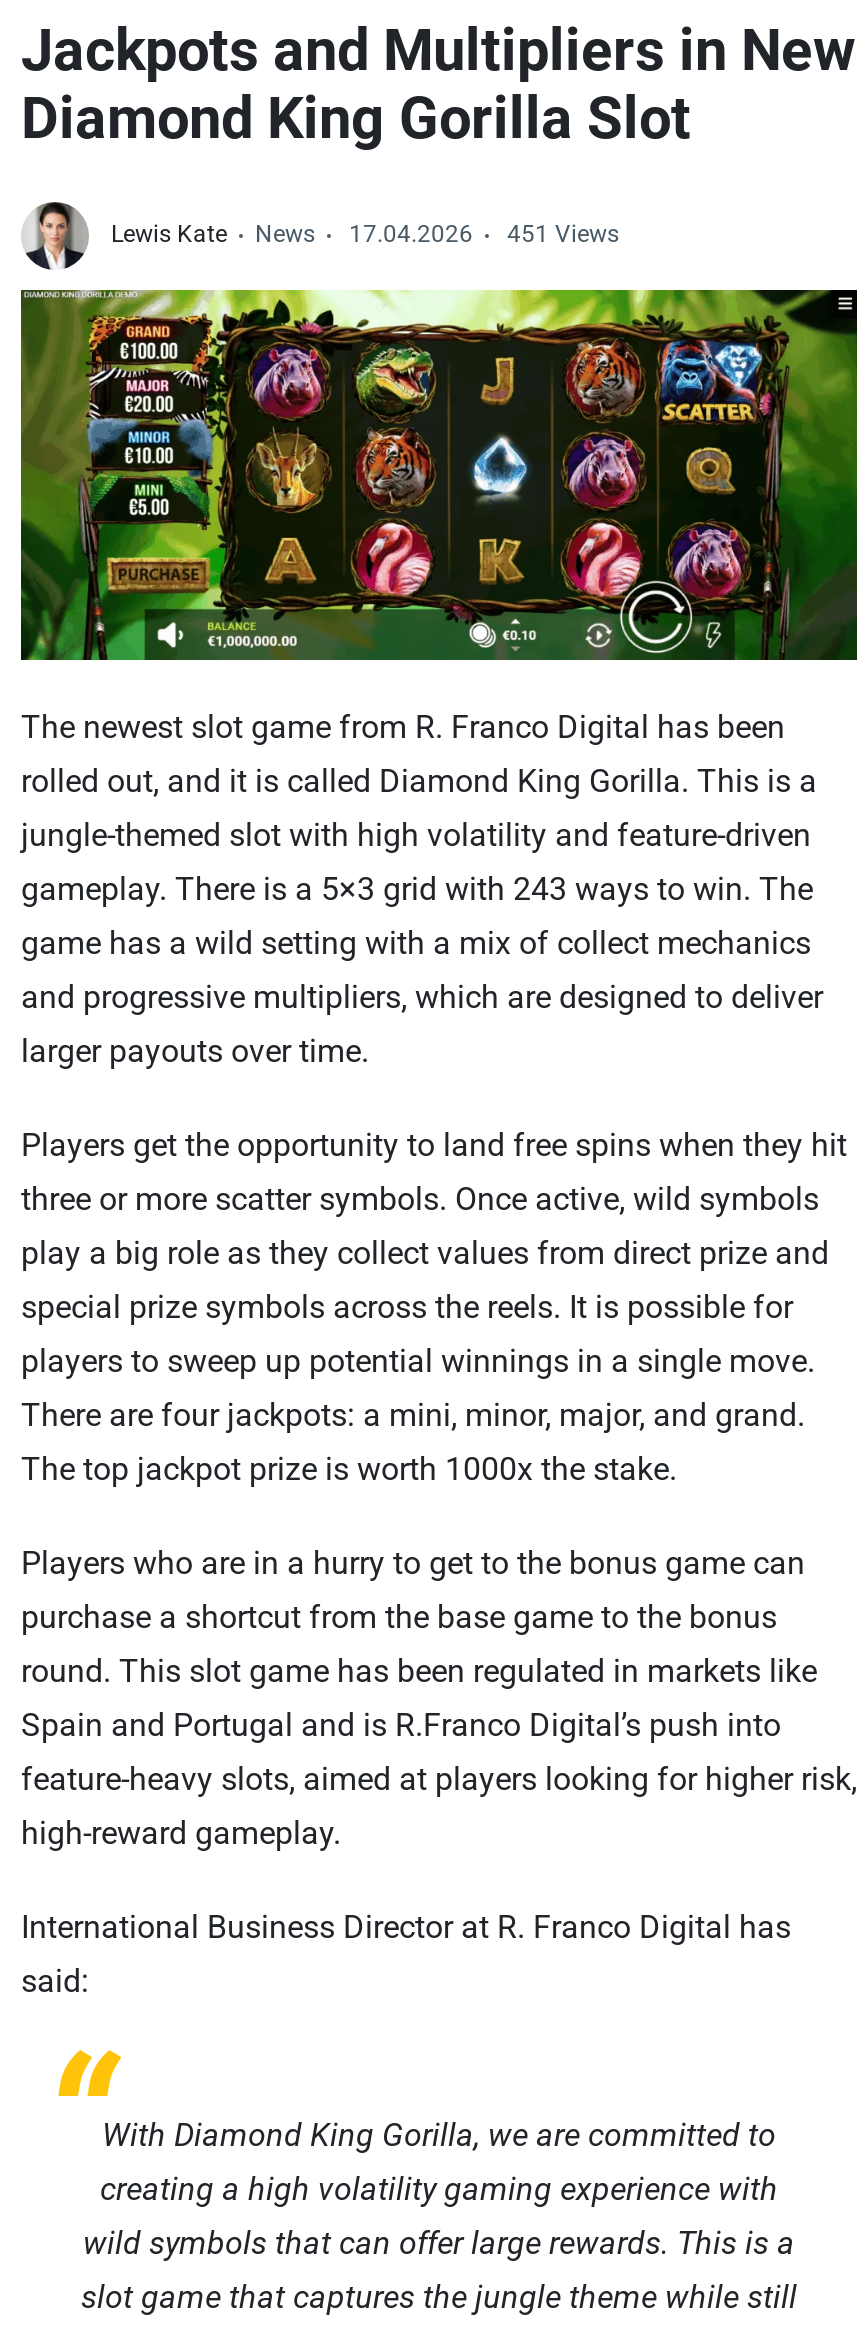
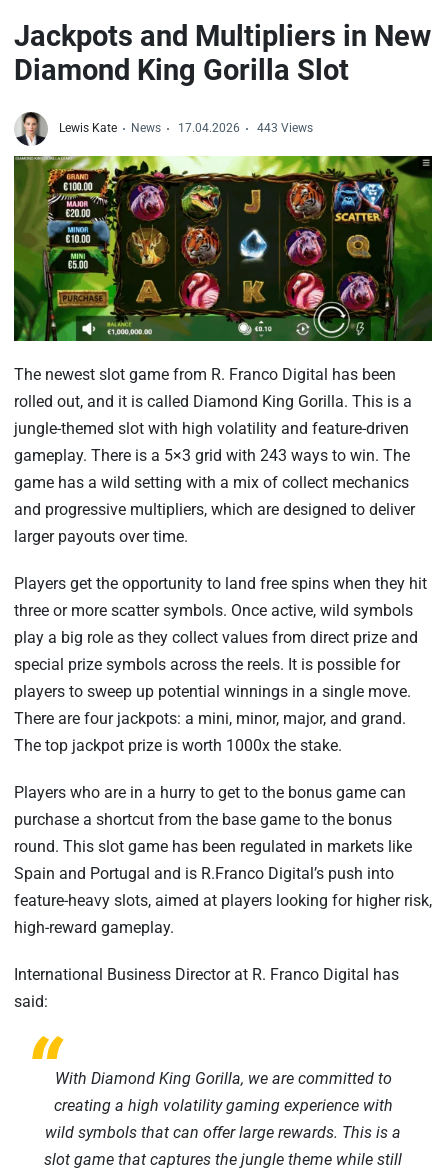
[111,219,619,247] Lewis Kate News 17.04.2026 451 Views -> [59,121,313,135] Lewis Kate News 17.04.2026 443 Views

